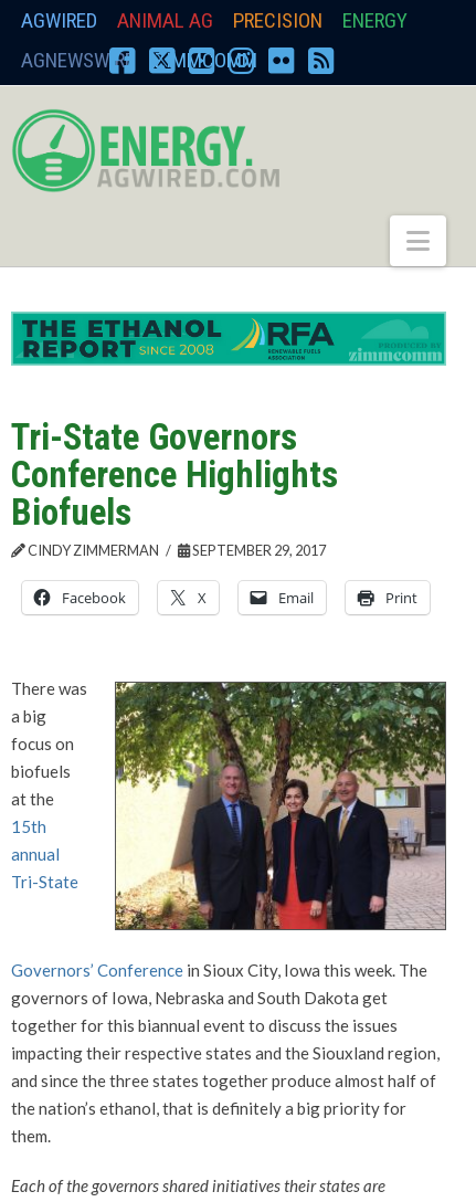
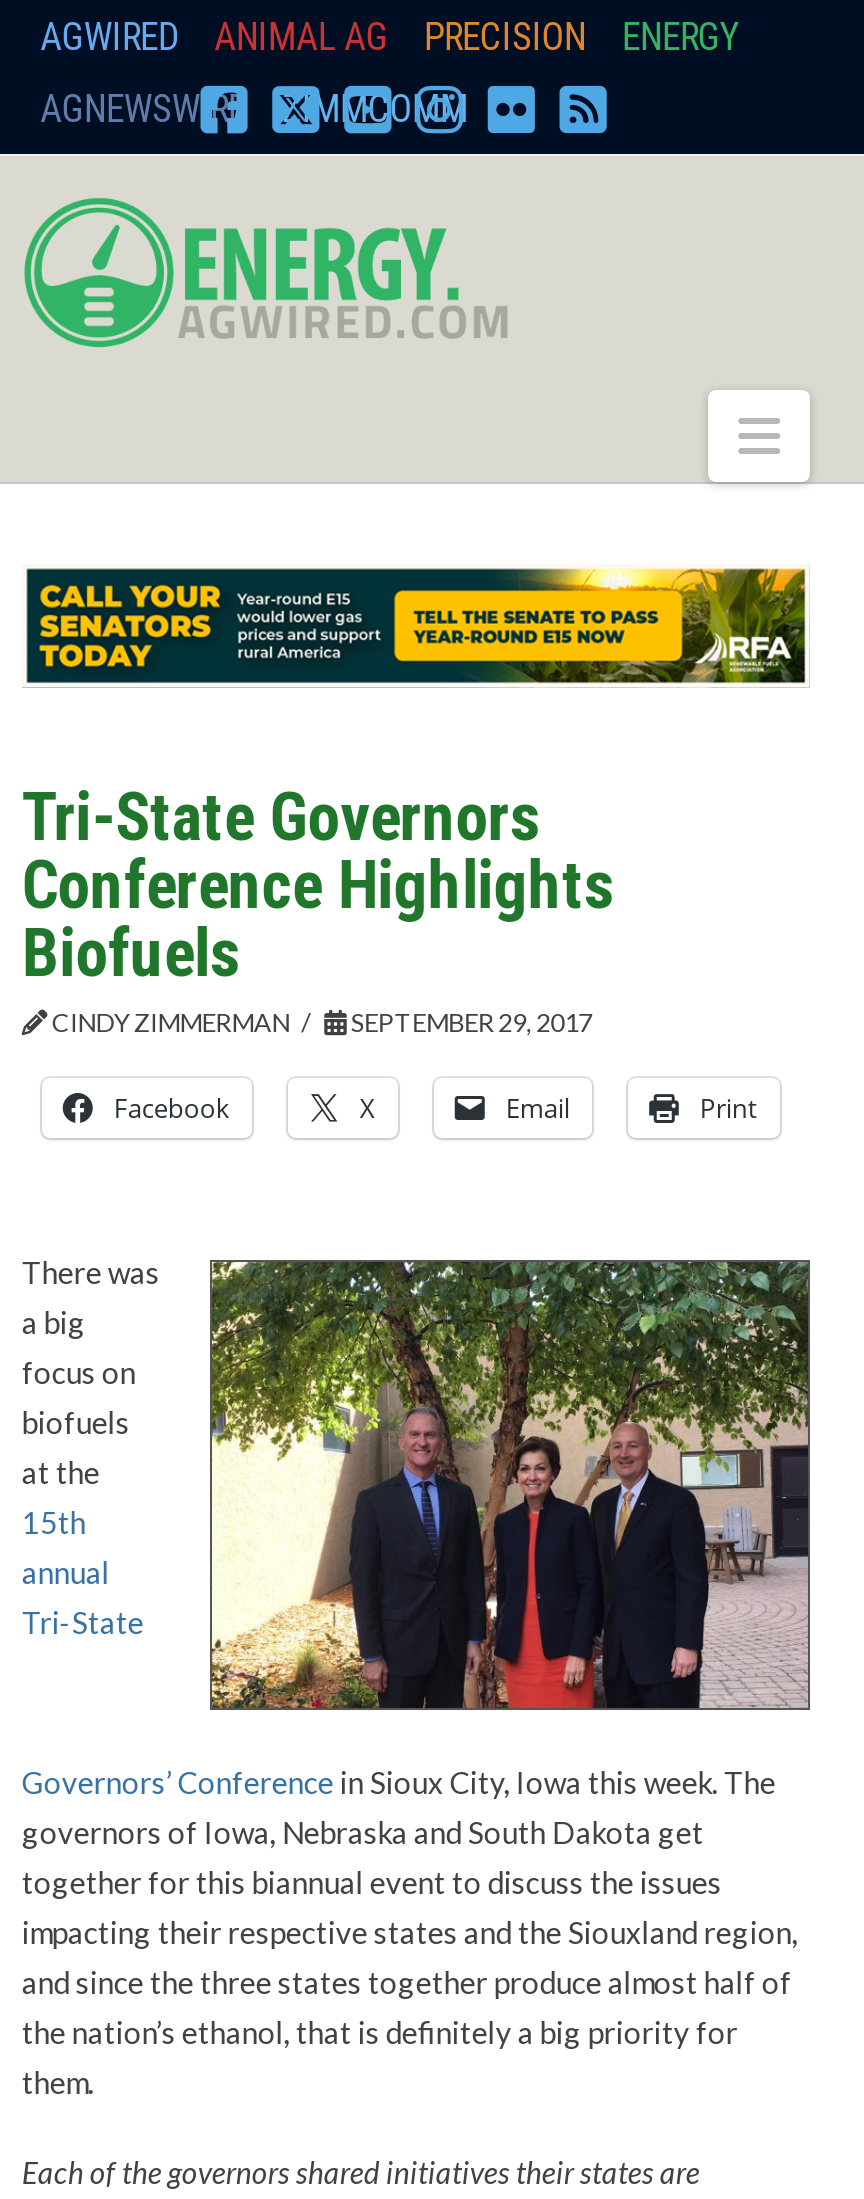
[10,310,446,367] [image] -> [22,566,808,686] [image]

